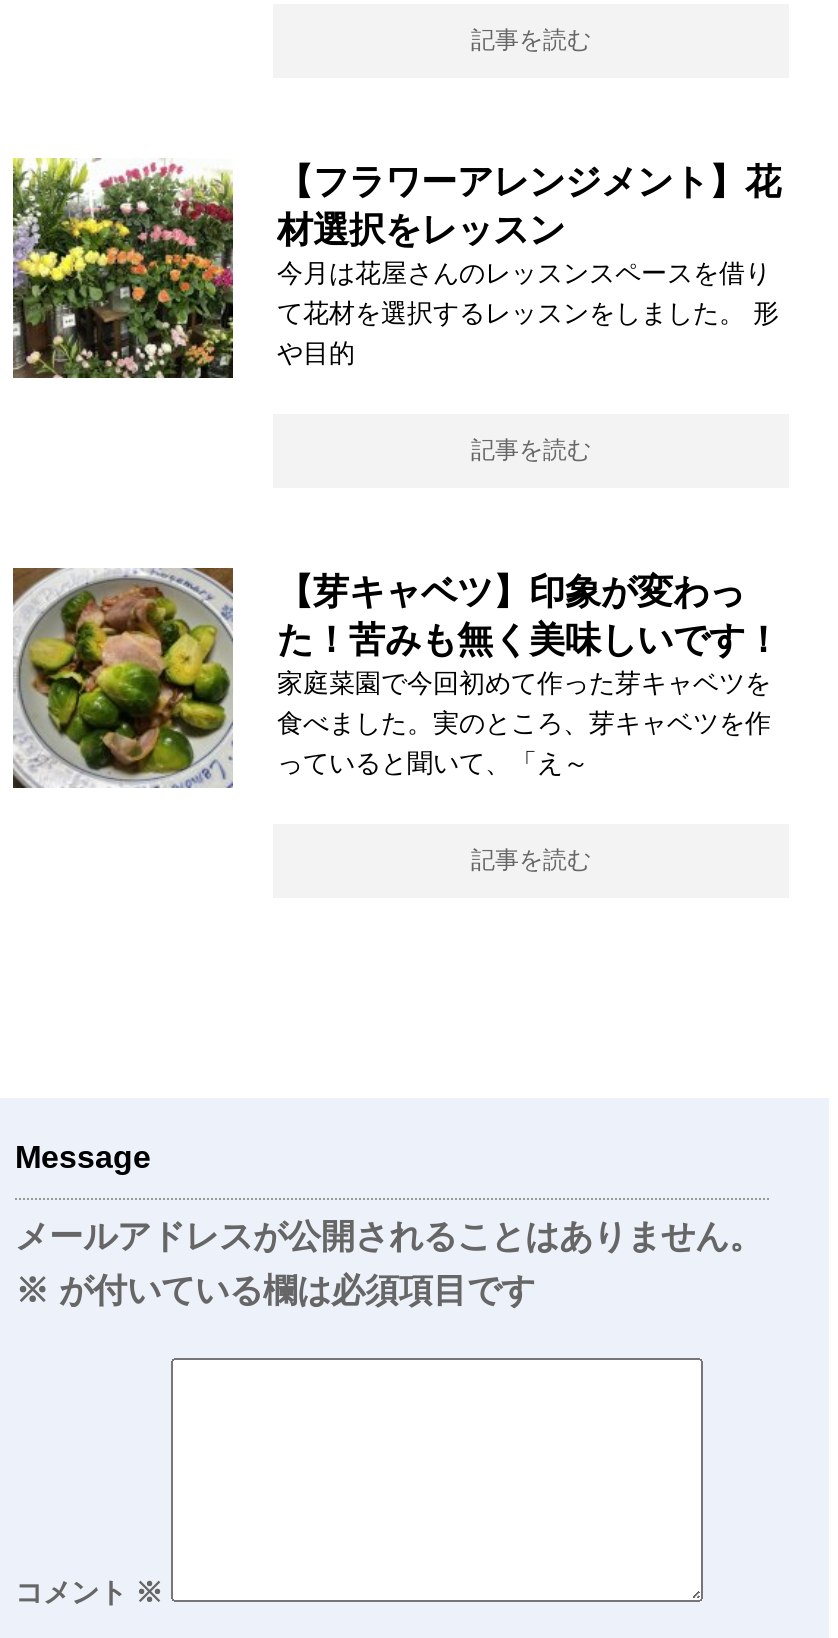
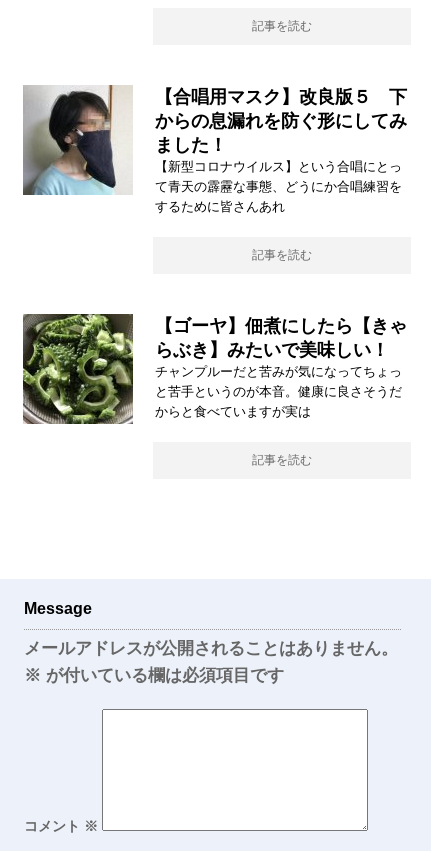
[13,158,781,380] [image] | 【フラワーアレンジメント】花 | 材選択をレッスン | 今月は花屋さんのレッスンスペースを借り | て花材を選択するレッスンをしました。 形 | や目的 -> [23,84,407,214] [image] | 【合唱用マスク】改良版５ 下 | からの息漏れを防ぐ形にしてみ | ました！ | 【新型コロナウイルス】という合唱にとっ | て青天の霹靂な事態、どうにか合唱練習を | するために皆さんあれ
[13,568,781,788] [image] | 【芽キャベツ】印象が変わっ | た！苦みも無く美味しいです！ | 家庭菜園で今回初めて作った芽キャベツを | 食べました。実のところ、芽キャベツを作 | っていると聞いて、「え～ -> [22,313,407,425] [image] | 【ゴーヤ】佃煮にしたら【きゃ | らぶき】みたいで美味しい！ | チャンプルーだと苦みが気になってちょっ | と苦手というのが本音。健康に良さそうだ | からと食べていますが実は

